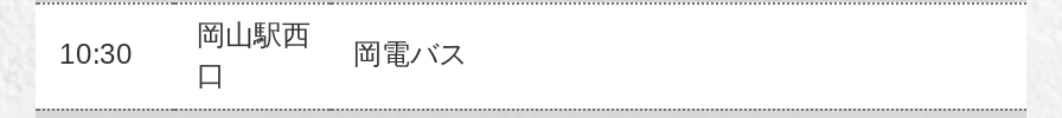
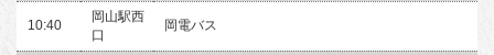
[59,38,133,71] 10:30 -> [28,18,62,33] 10:40

